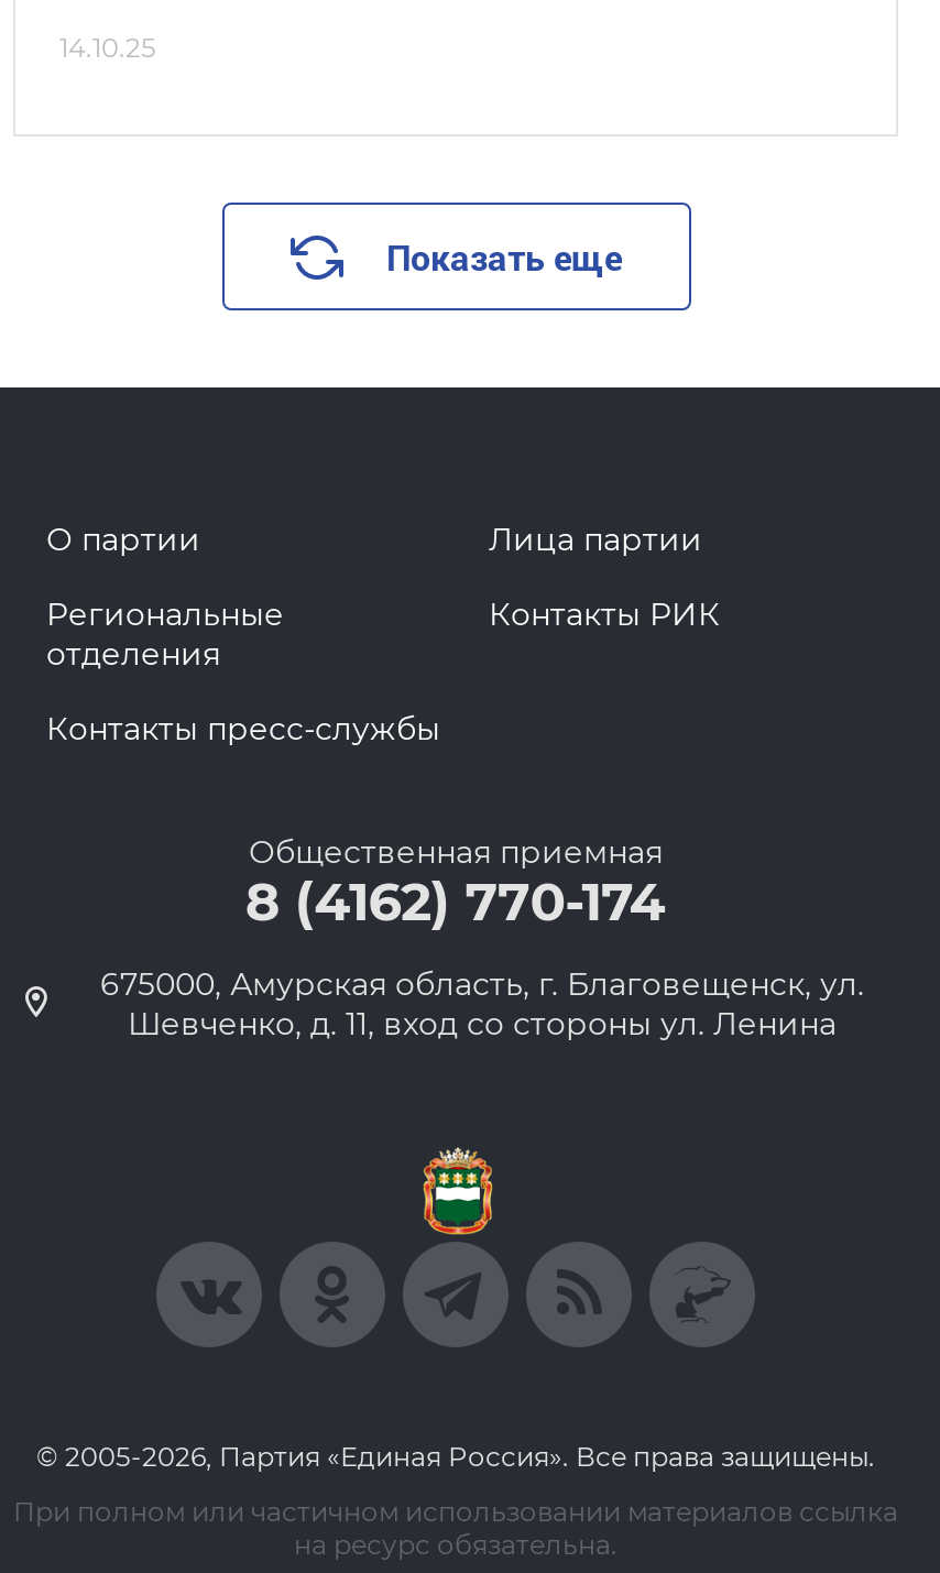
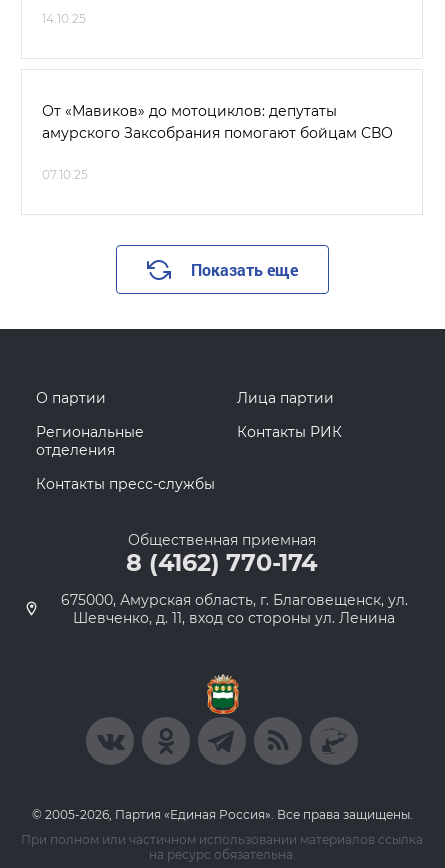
none -> [42,102,393,182] От «Мавиков» до мотоциклов: депутаты | амурского Заксобрания помогают бойцам СВО | 07.10.25

